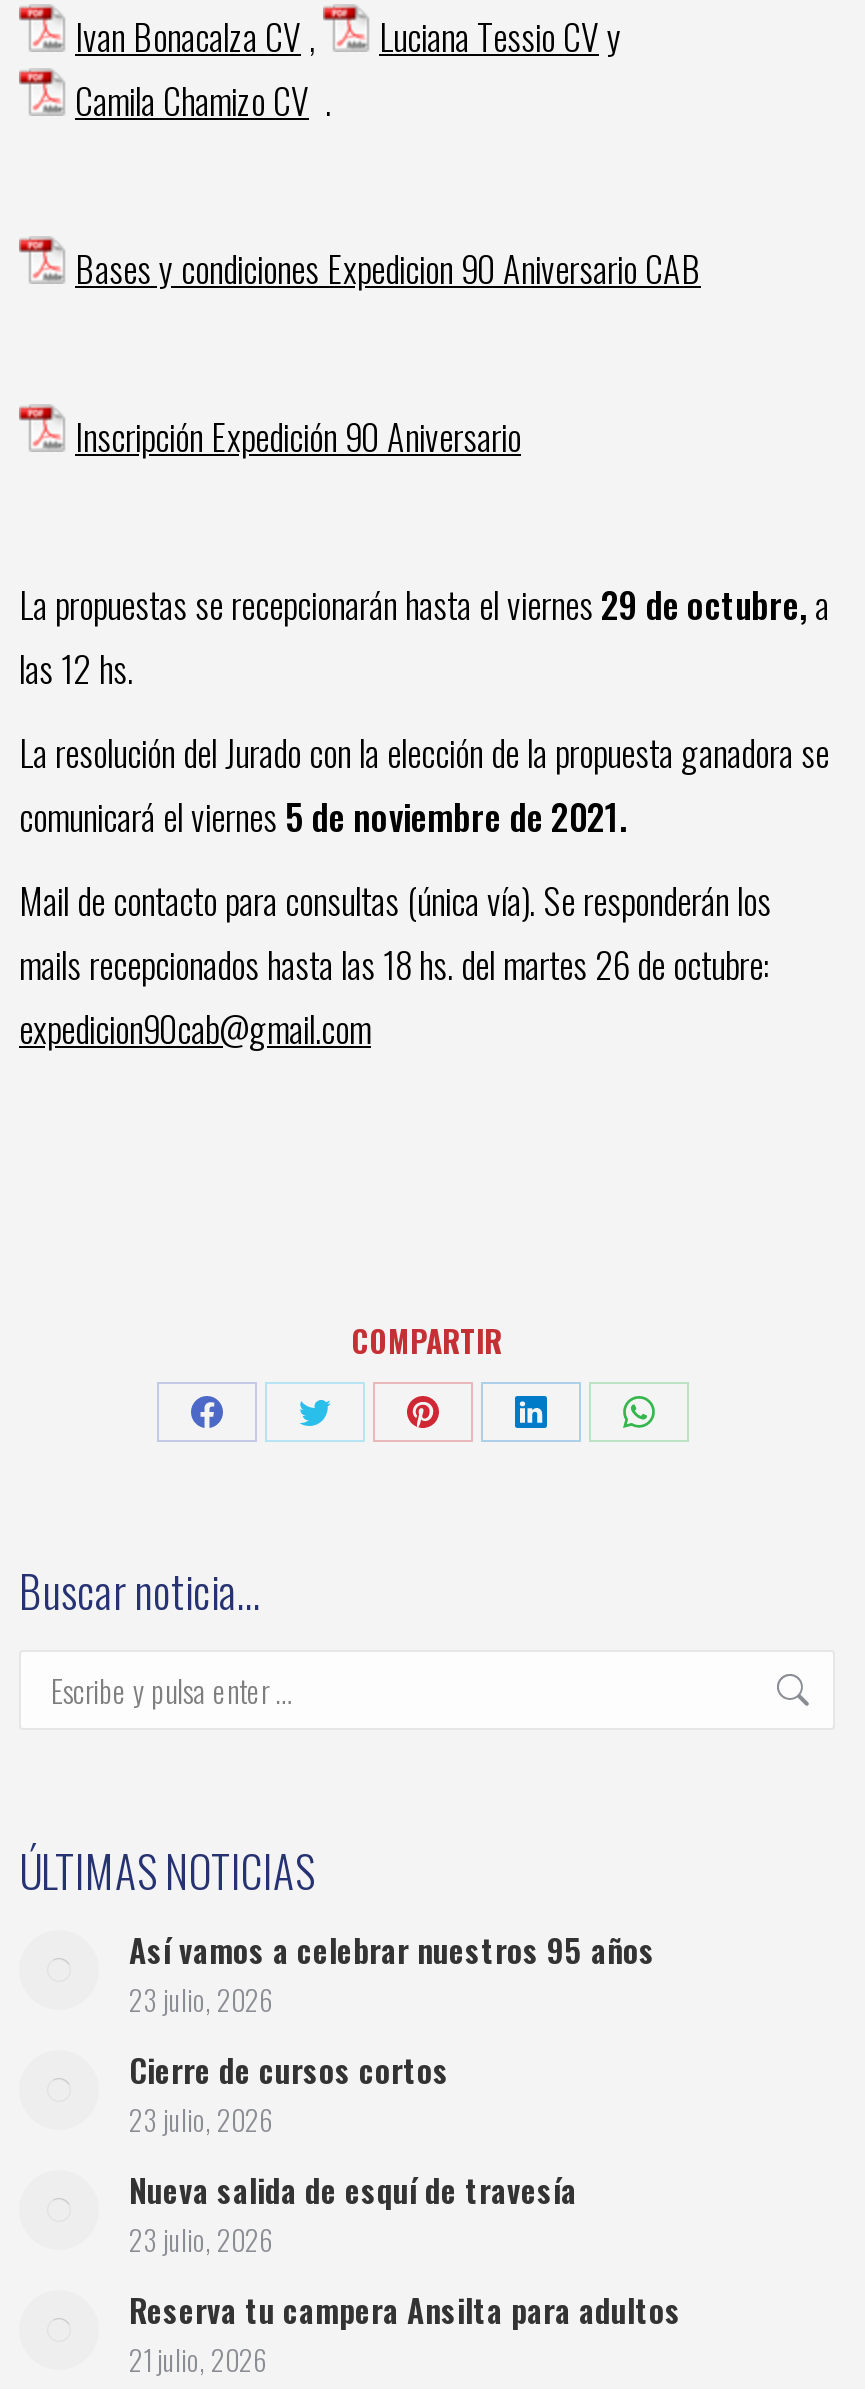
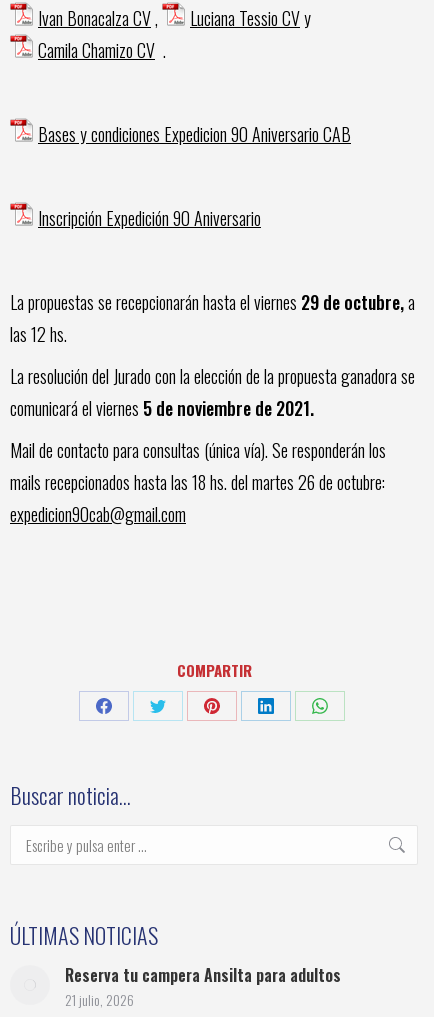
[129,1926,655,2260] Así vamos a celebrar nuestros 95 años | 23 julio, 2026 | Cierre de cursos cortos | 23 julio, 2026 | Nueva salida de esquí de travesía | 23 julio, 2026 -> none

